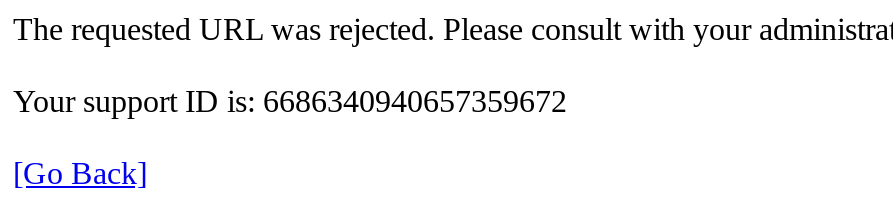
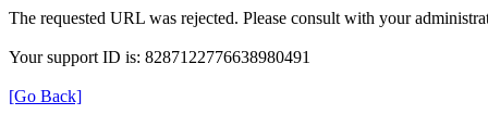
[13,84,567,118] Your support ID is: 6686340940657359672 -> [9,48,310,66] Your support ID is: 8287122776638980491

